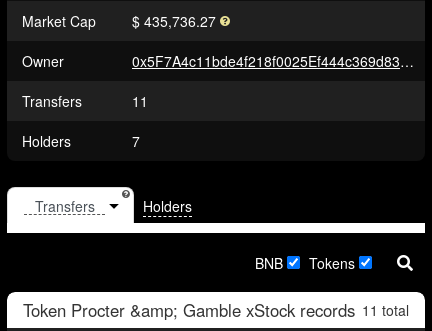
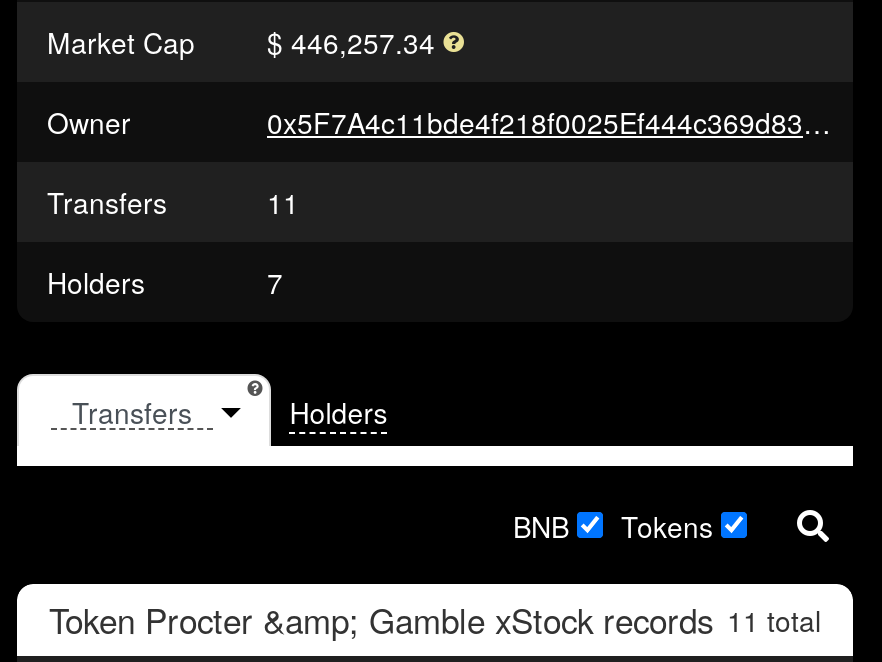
[22,11,216,31] Market Cap $ 435,736.27 -> [47,22,435,62] Market Cap $ 446,257.34

